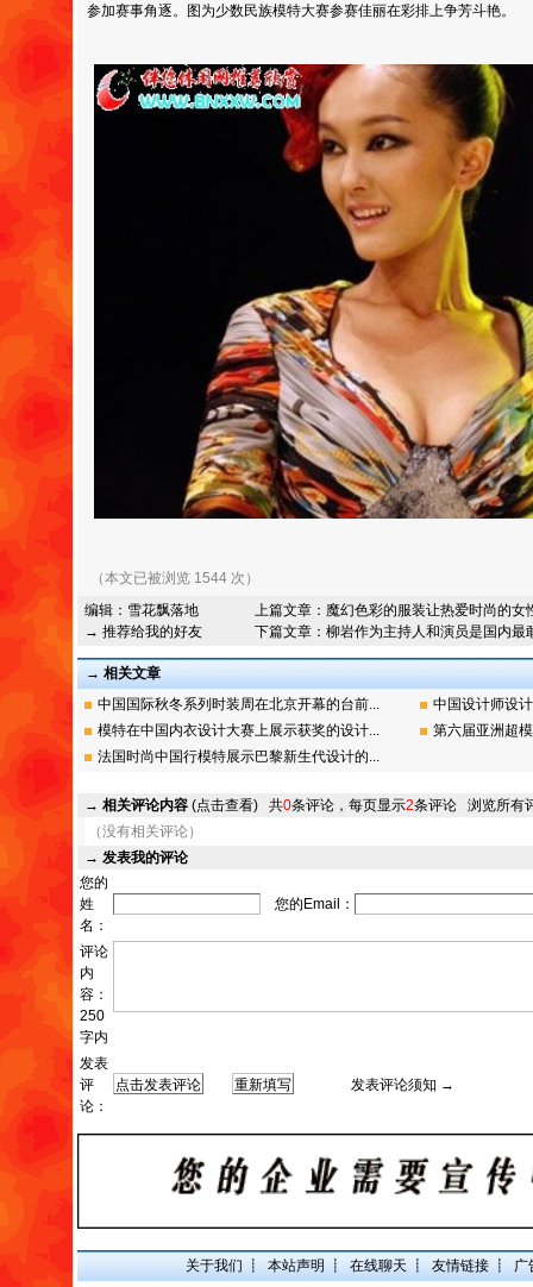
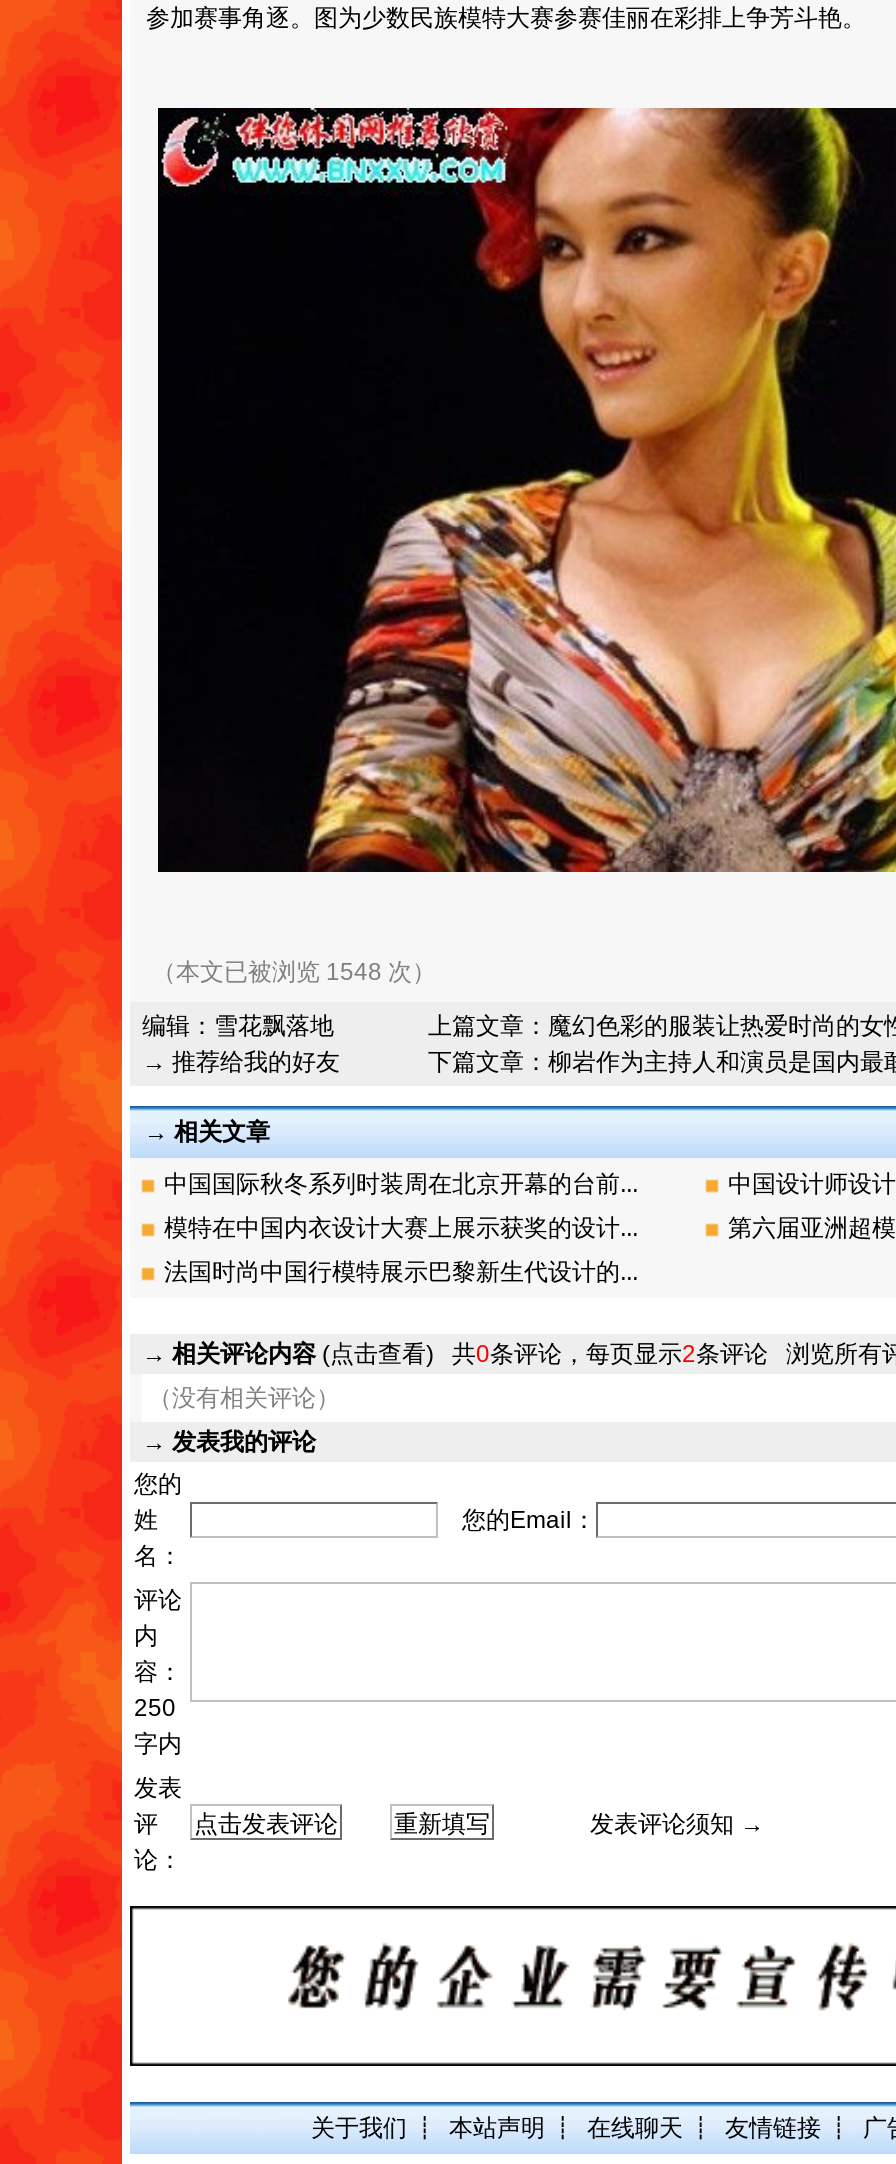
[90,569,259,586] （本文已被浏览 1544 次） -> [152,957,436,985] （本文已被浏览 1548 次）

